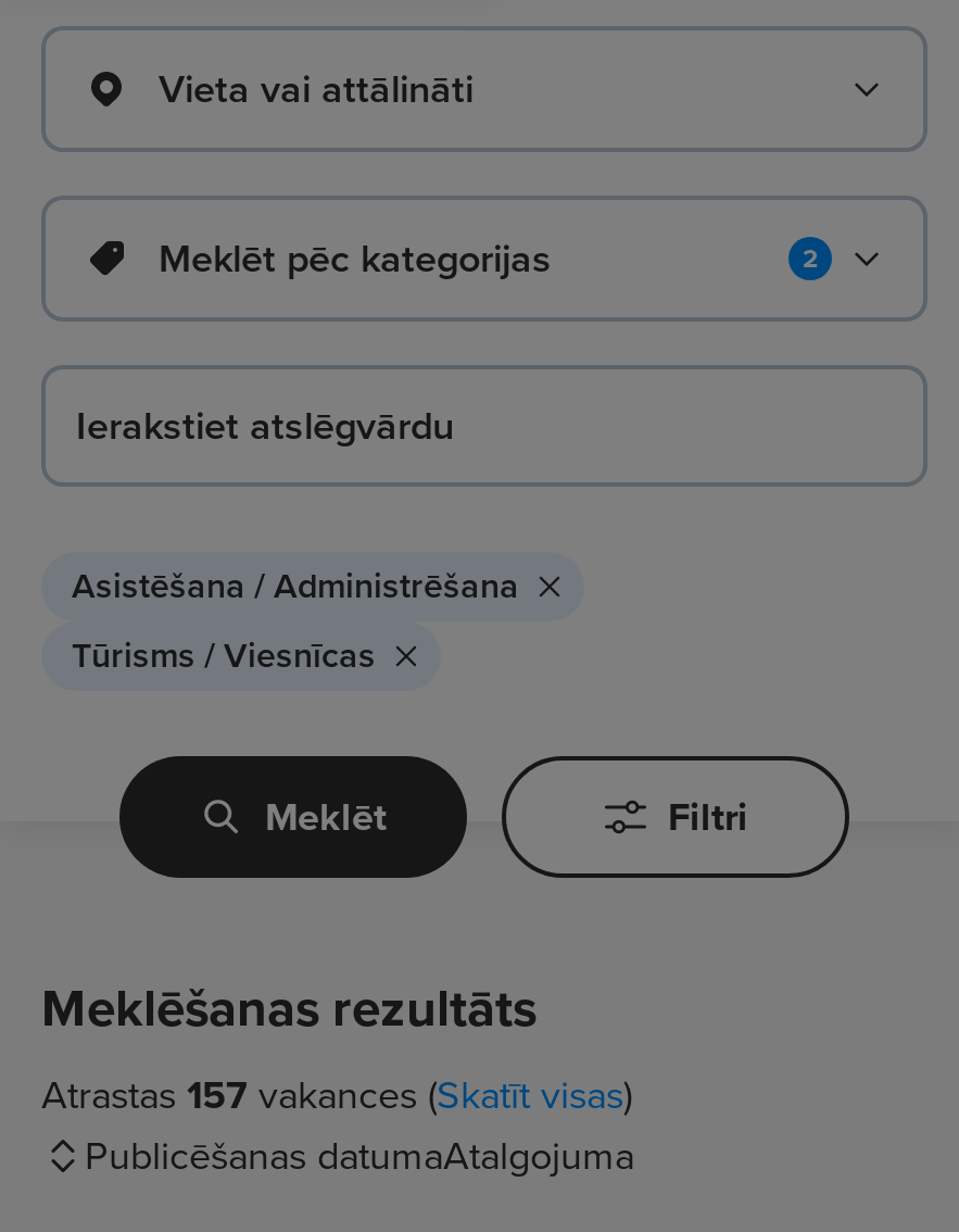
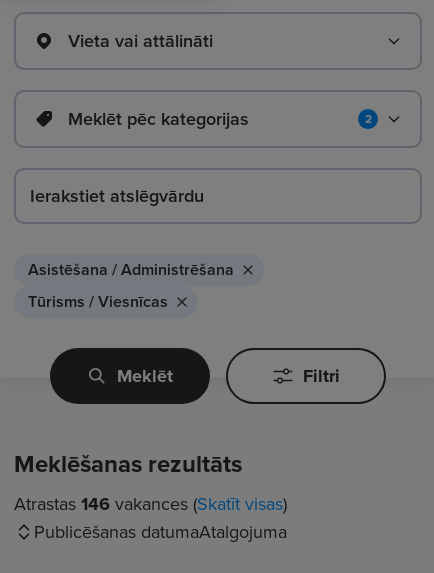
[41,1067,632,1123] Atrastas 157 vakances (Skatīt visas) -> [14,491,287,517] Atrastas 146 vakances (Skatīt visas)

